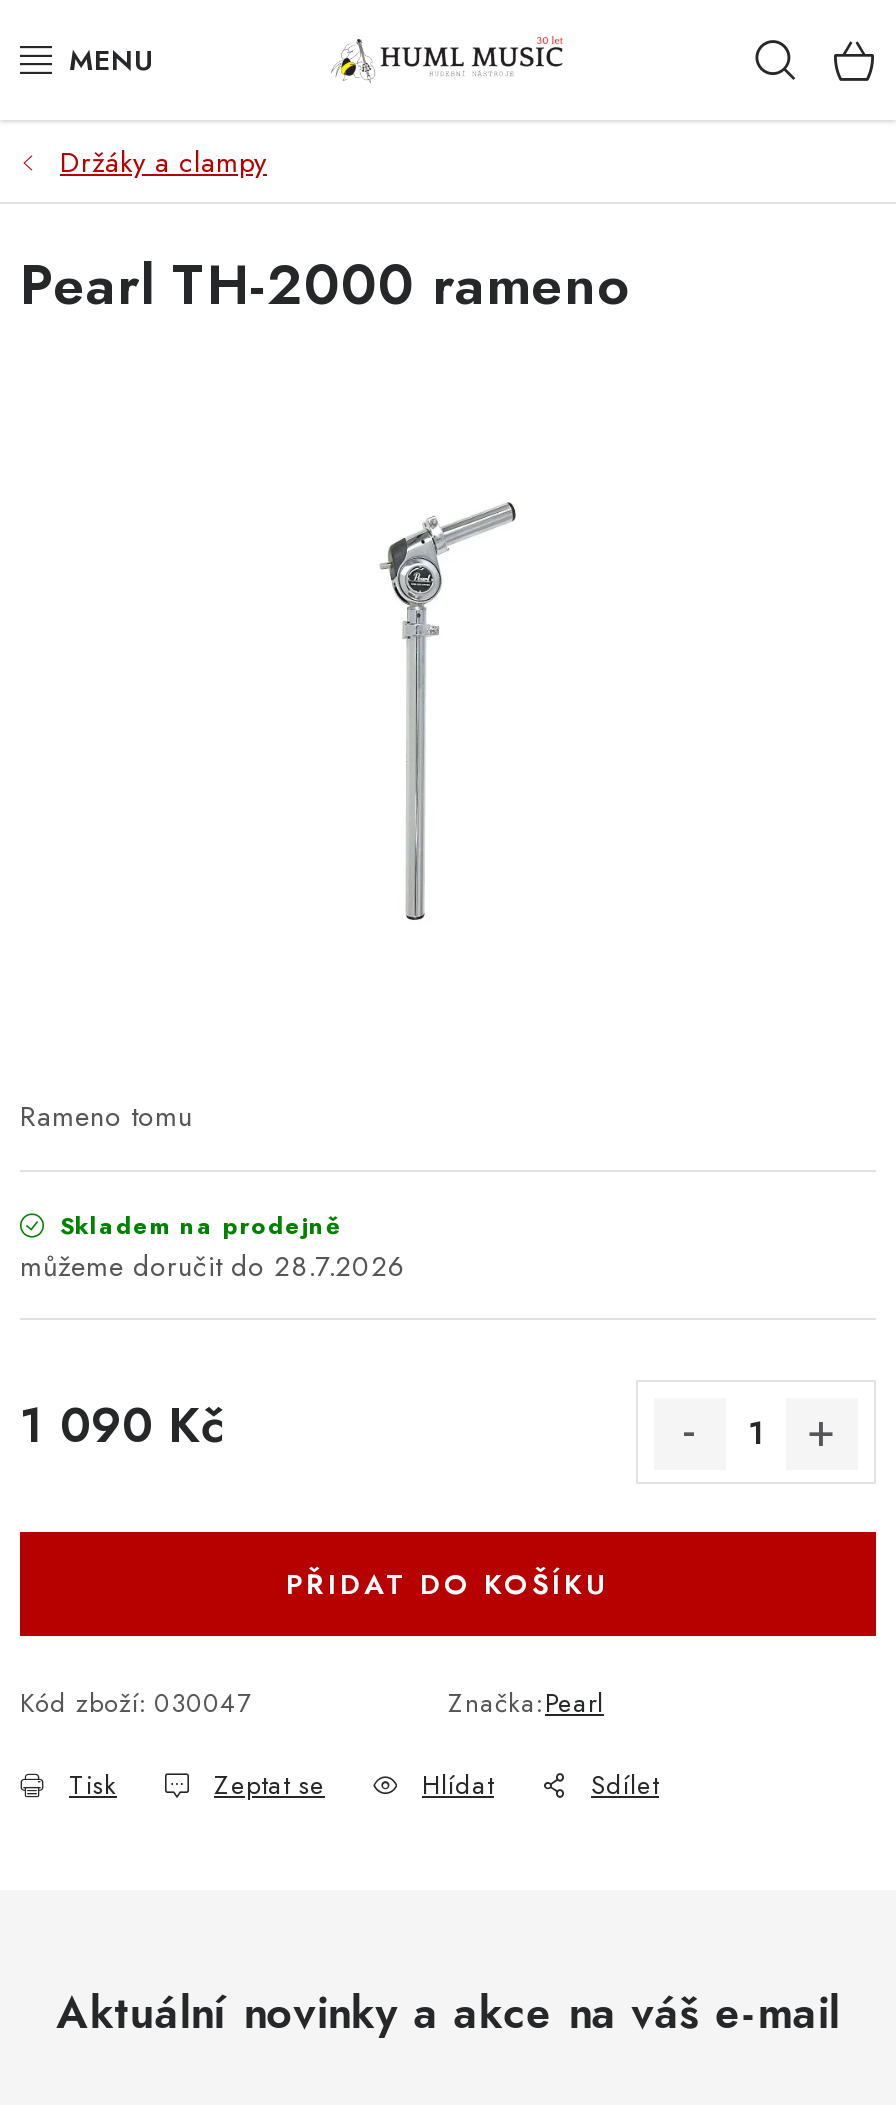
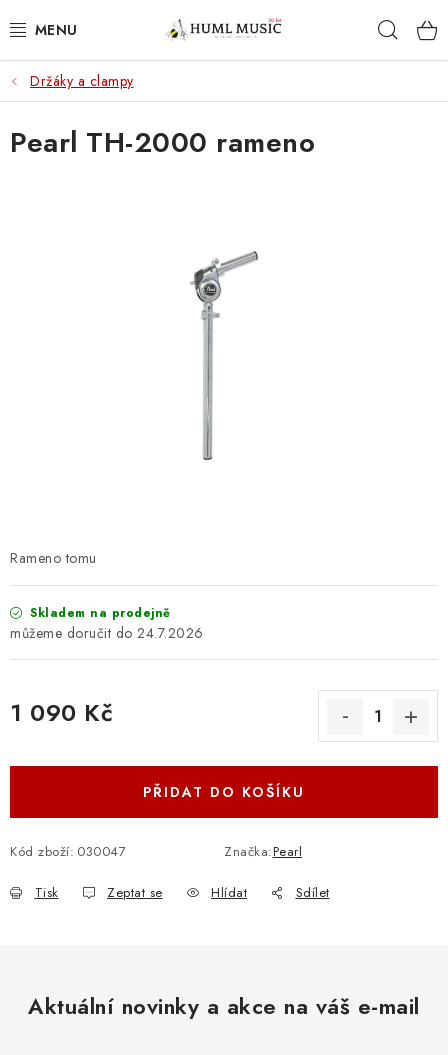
[274,1246,407,1286] 28.7.2026 -> [137,623,203,643] 24.7.2026

